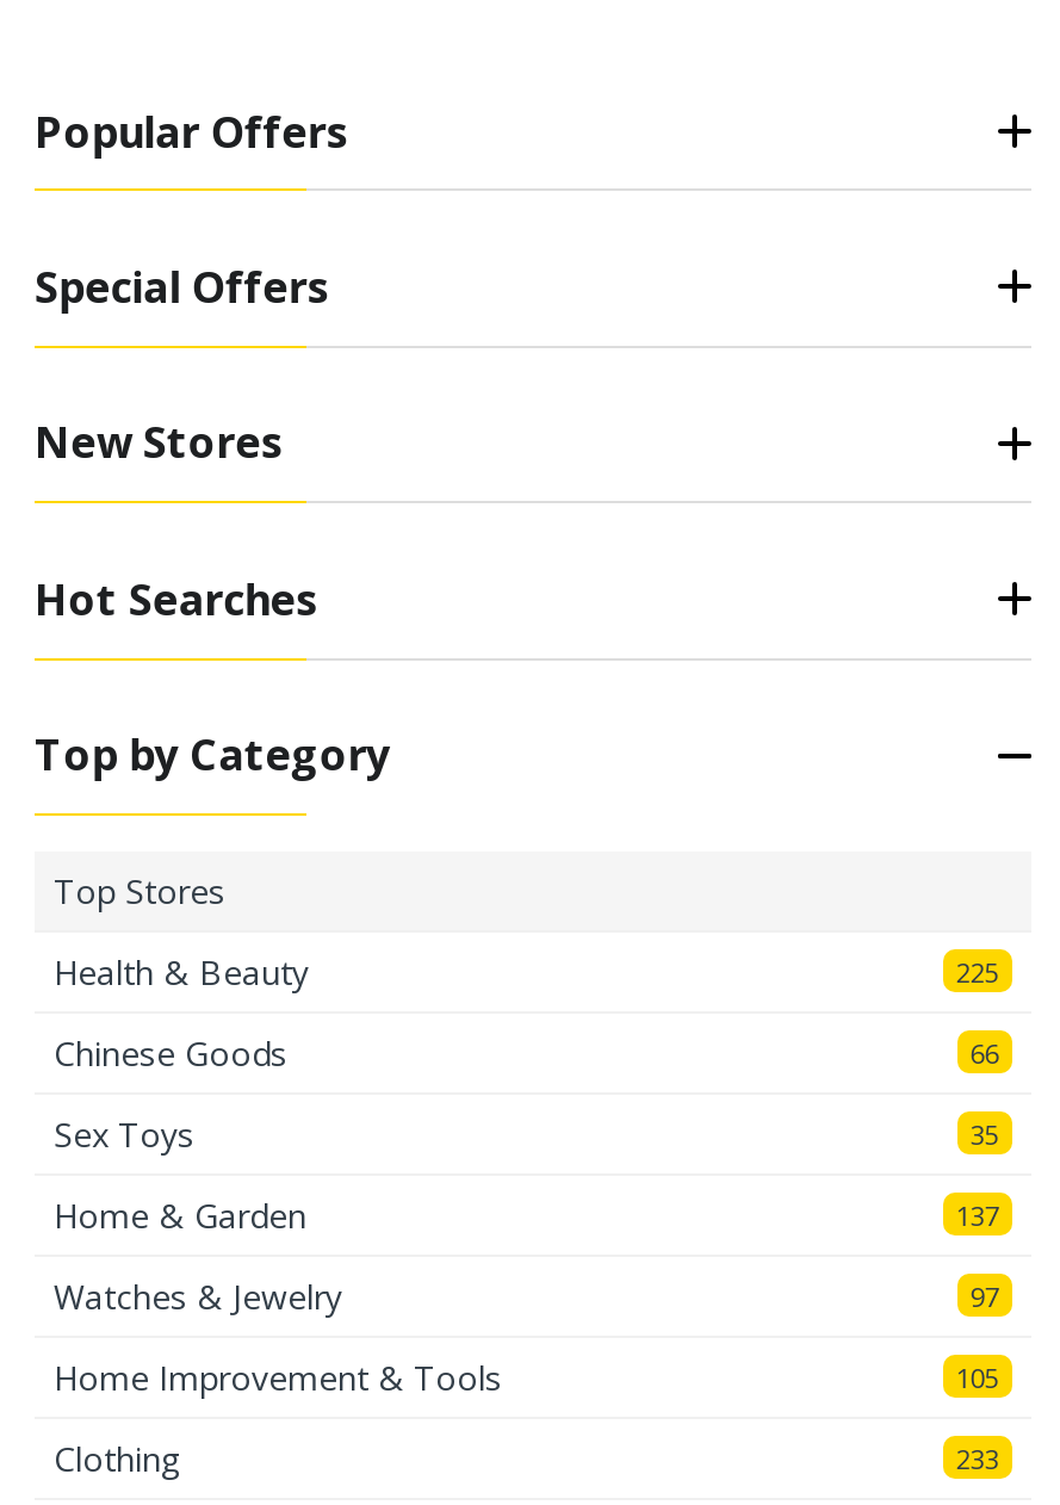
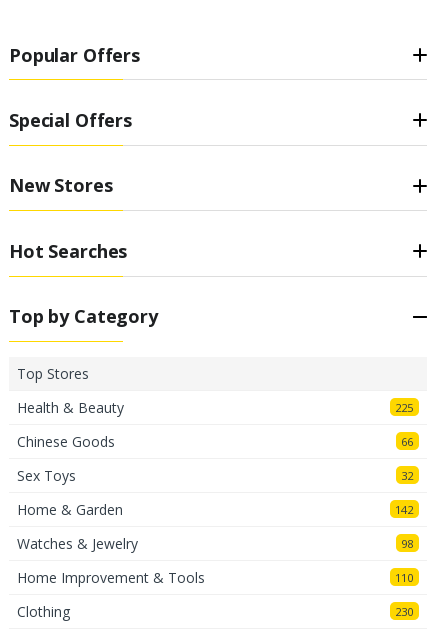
[970,1116,999,1152] 35 -> [401,468,413,483] 32
[956,1197,999,1233] 137 -> [395,502,413,517] 142
[970,1278,999,1314] 97 -> [401,536,413,551] 98
[956,1360,999,1395] 105 -> [395,570,413,585] 110
[956,1441,999,1476] 233 -> [395,604,413,619] 230

